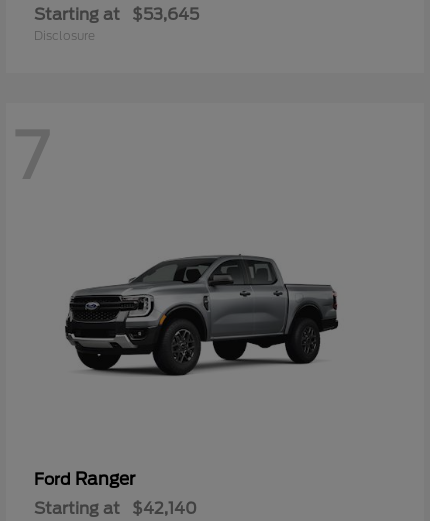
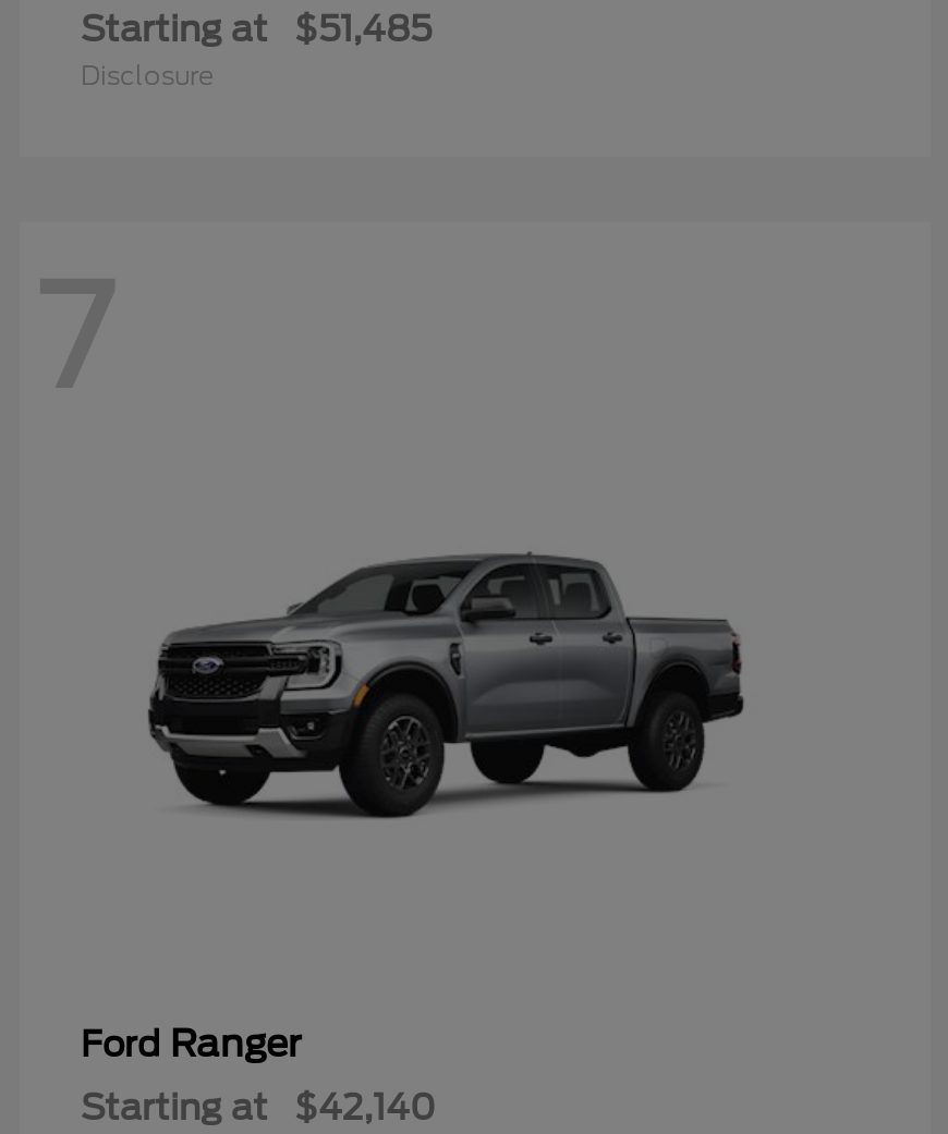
[34,5,199,24] Starting at $53,645 -> [81,10,432,51] Starting at $51,485

